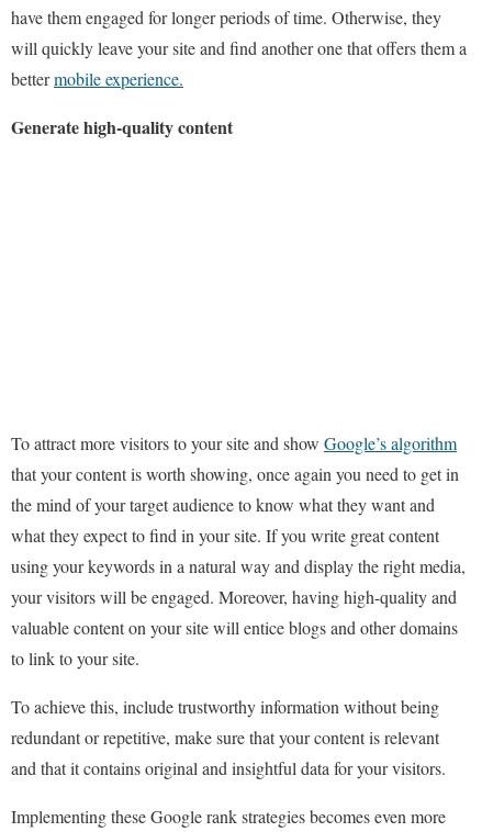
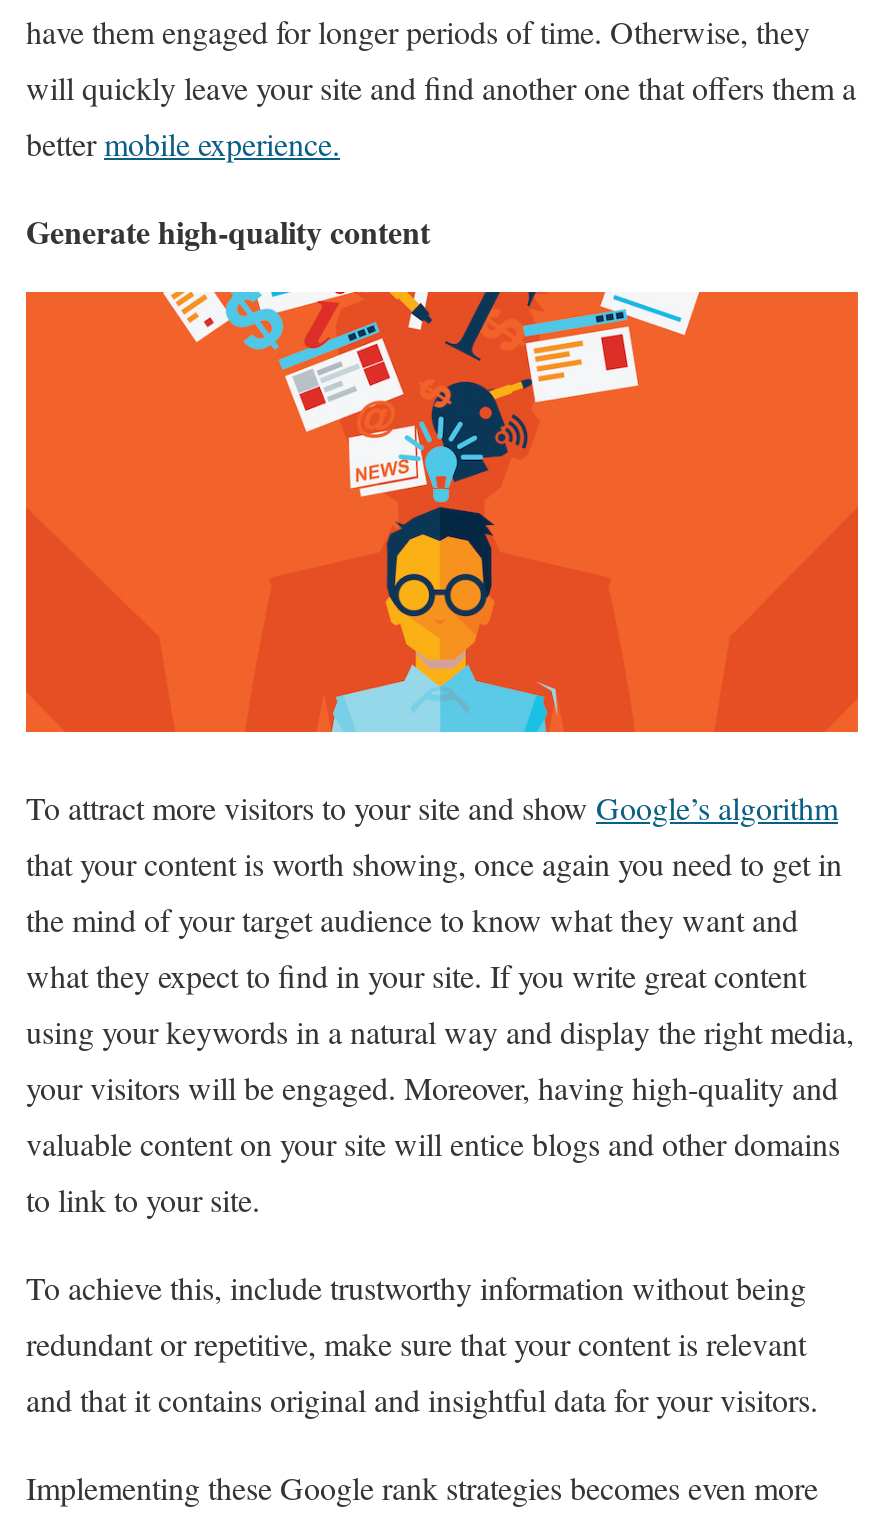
none -> [24,290,860,734] [image]

